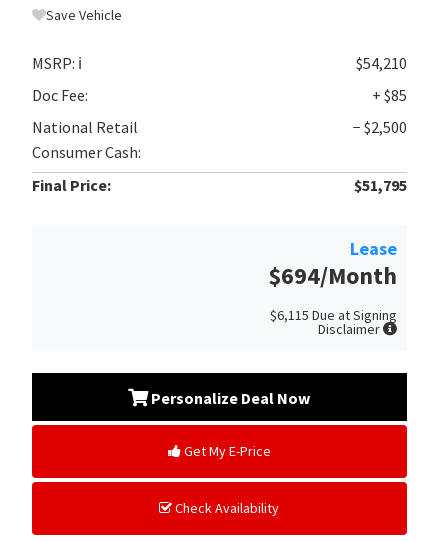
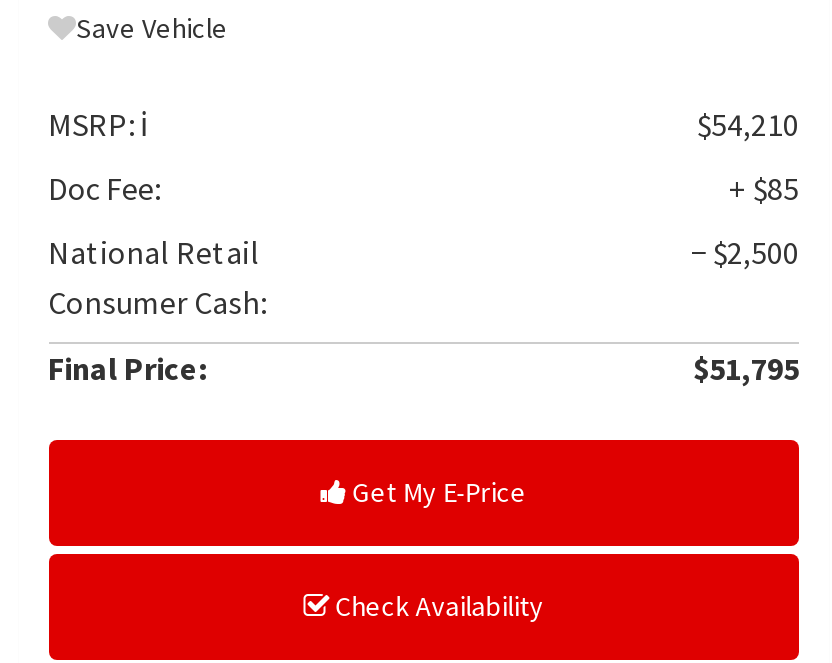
[151,237,397,408] Lease | $694/Month | $6,115 Due at Signing | Disclaimer | Personalize Deal Now -> none

